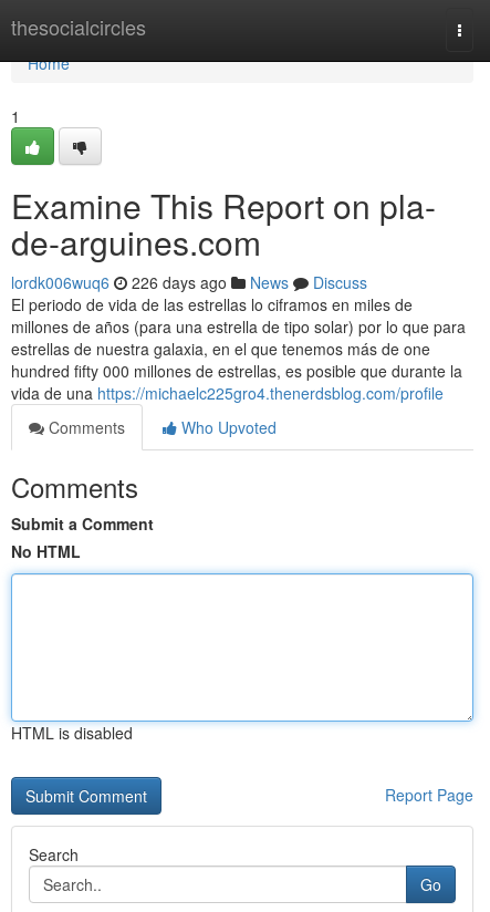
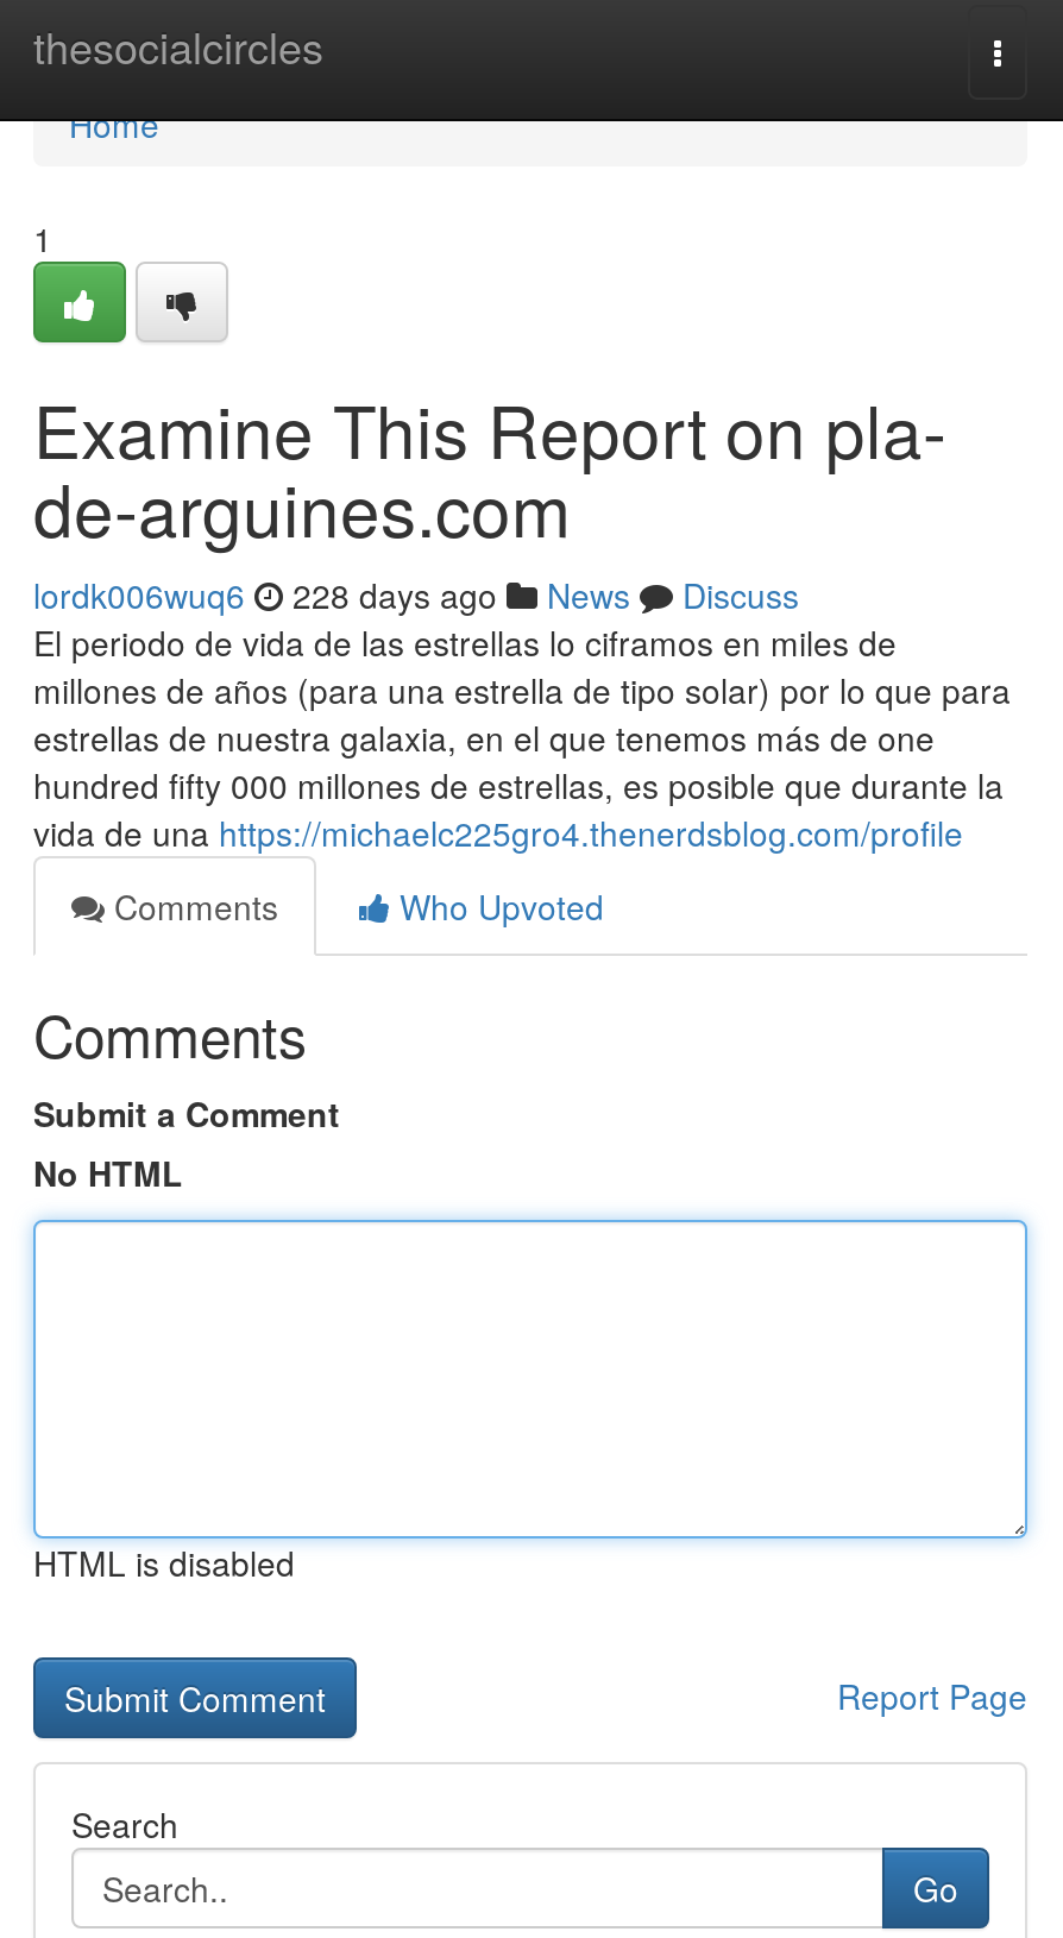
[11,271,367,293] lordk006wuq6 226 days ago News Discuss -> [33,571,799,618] lordk006wuq6 228 days ago News Discuss

